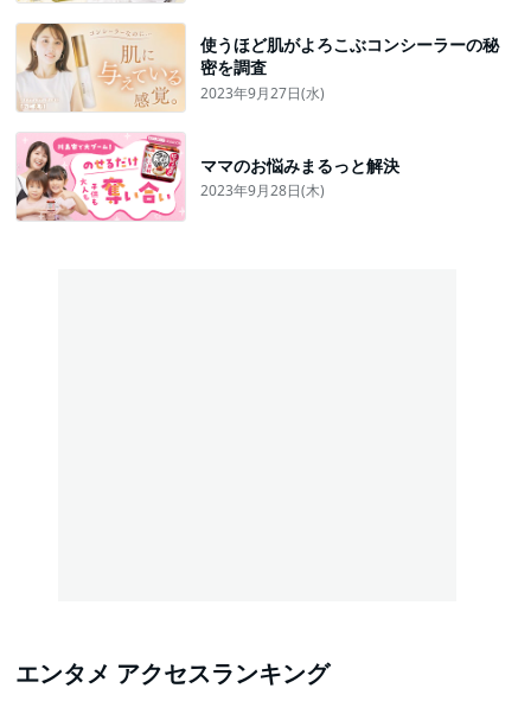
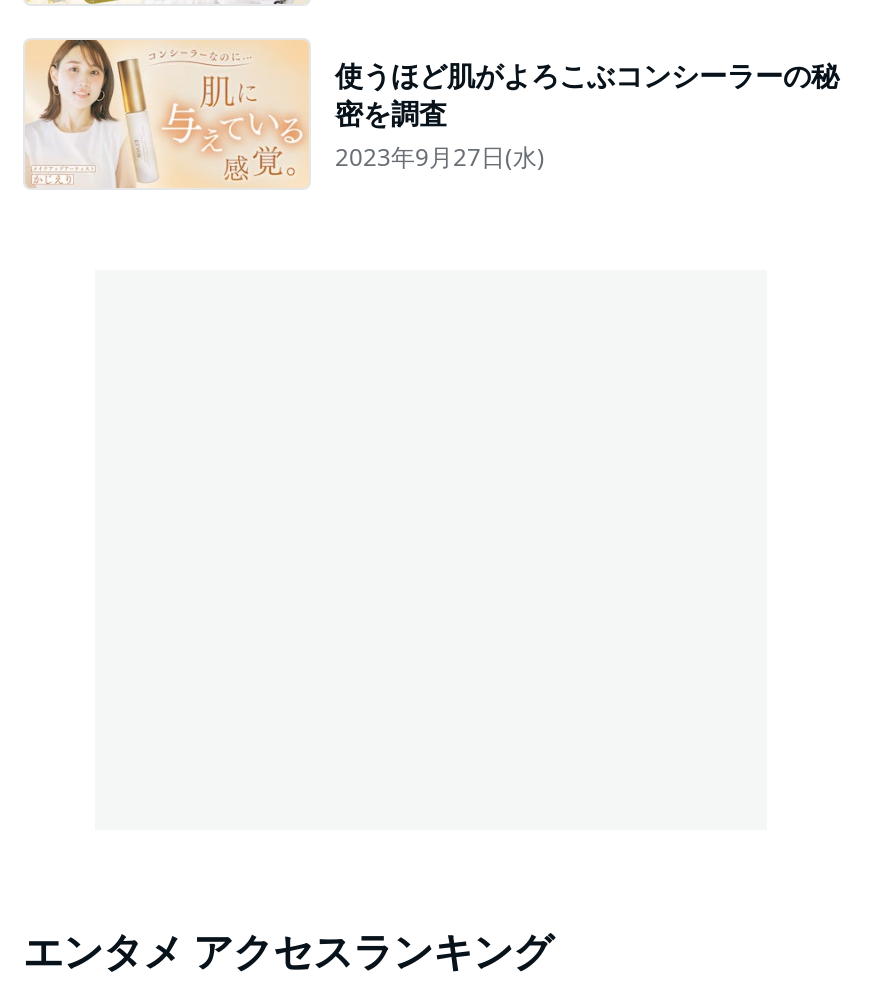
[15,133,399,222] [image] | ママのお悩みまるっと解決 | 2023年9月28日(木) -> none

